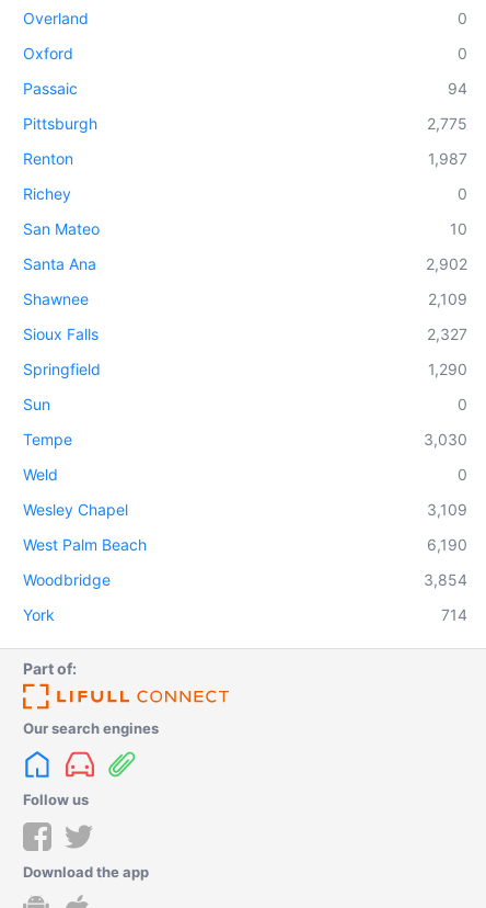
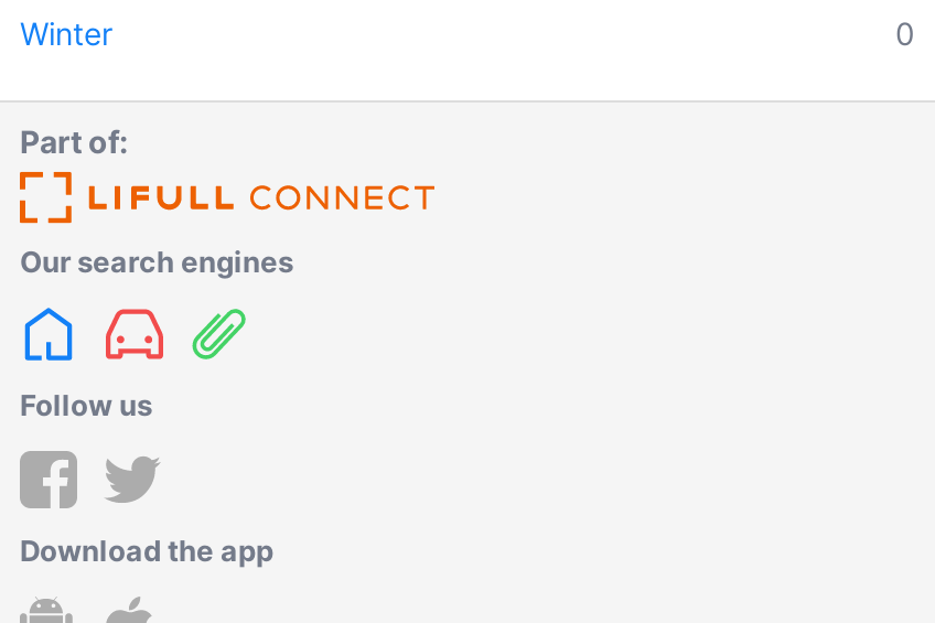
[23,8,89,27] Overland -> [20,13,112,51] Winter
[23,43,467,624] Oxford | 0 | Passaic | 94 | Pittsburgh | 2,775 | Renton | 1,987 | Richey | 0 | San Mateo | 10 | Santa Ana | 2,902 | Shawnee | 2,109 | Sioux Falls | 2,327 | Springfield | 1,290 | Sun | 0 | Tempe | 3,030 | Weld | 0 | Wesley Chapel | 3,109 | West Palm Beach | 6,190 | Woodbridge | 3,854 | York | 714 -> none

